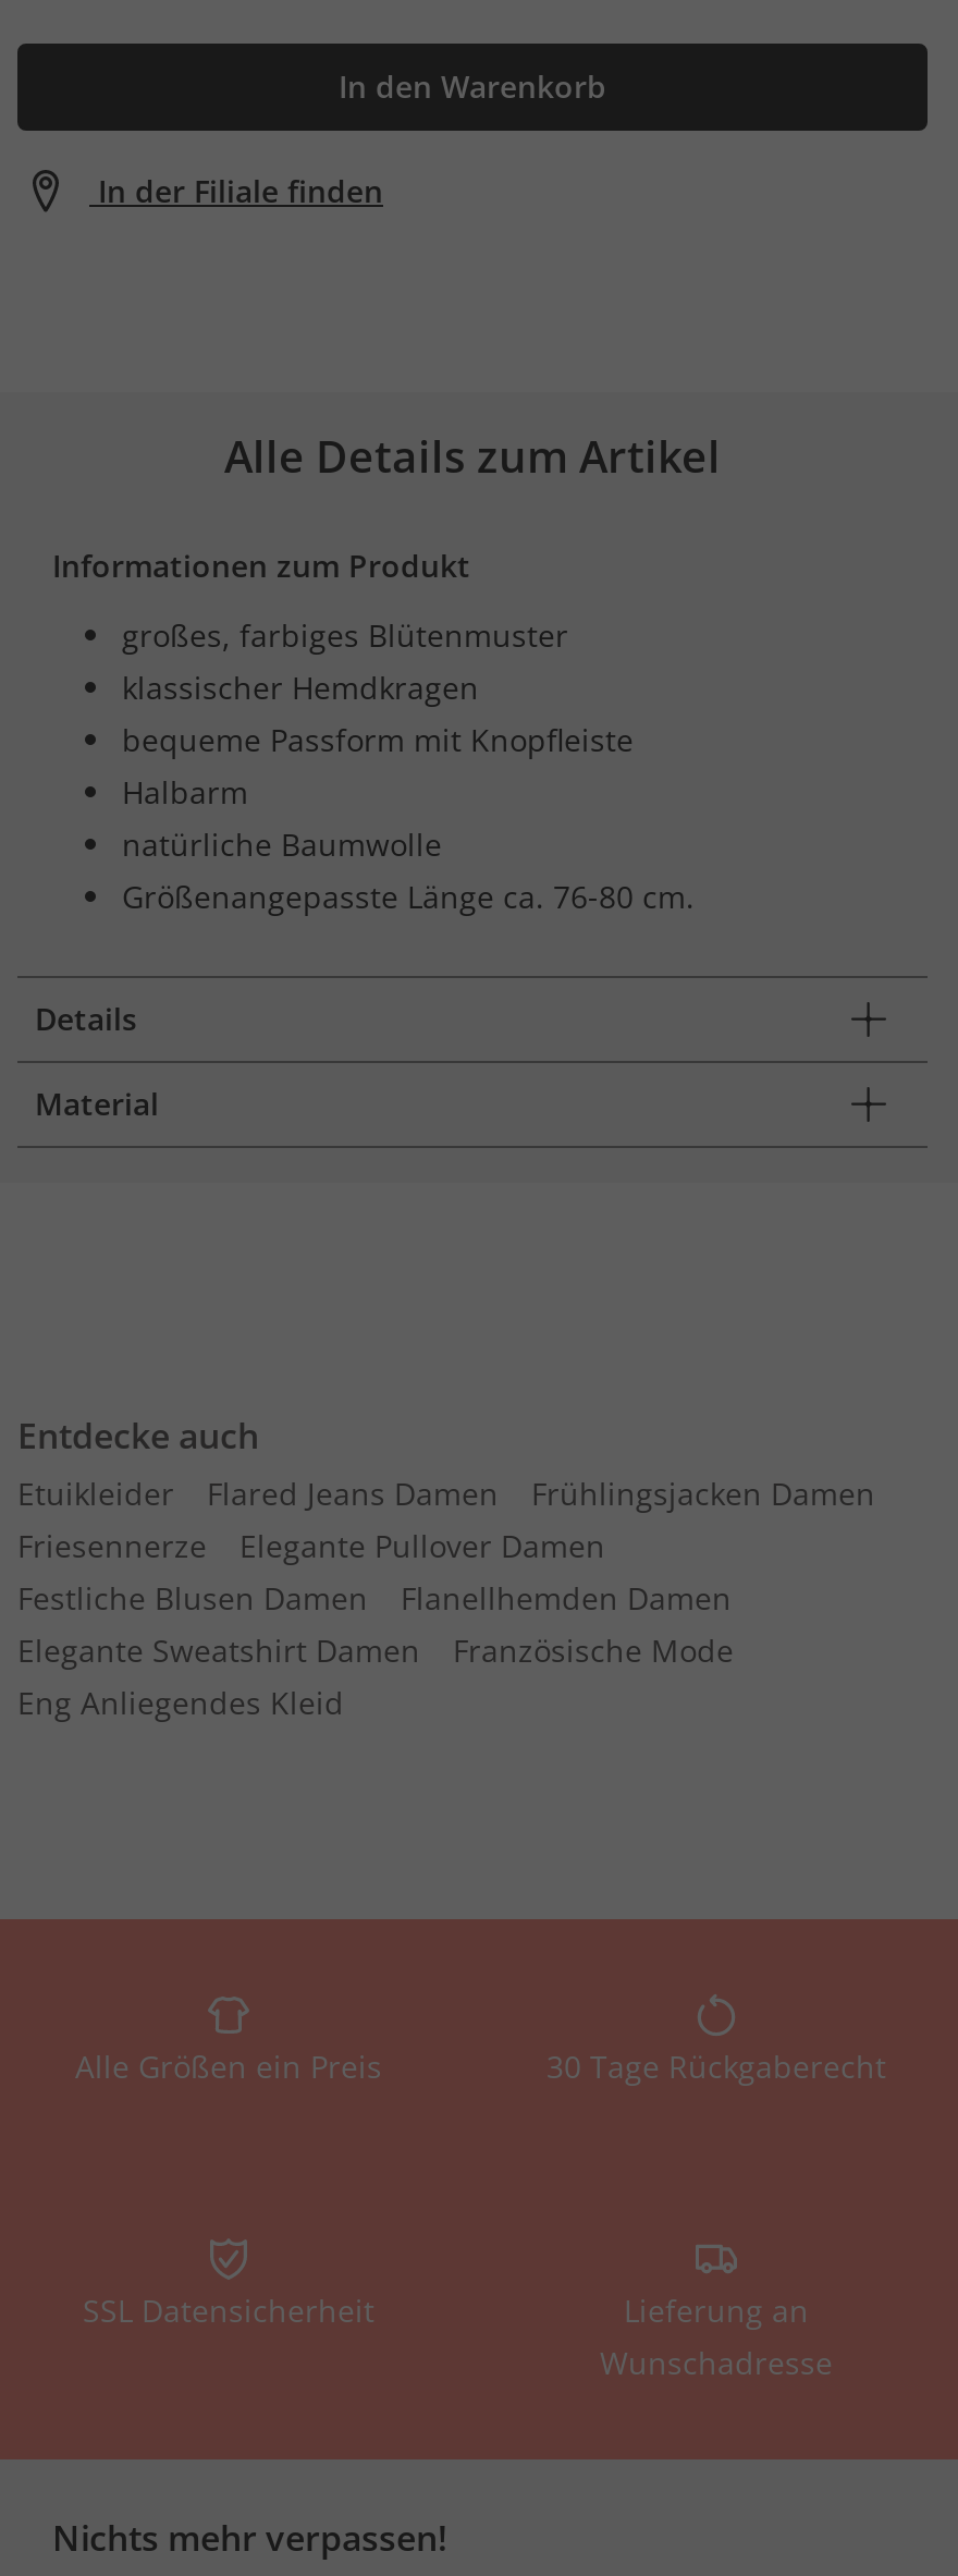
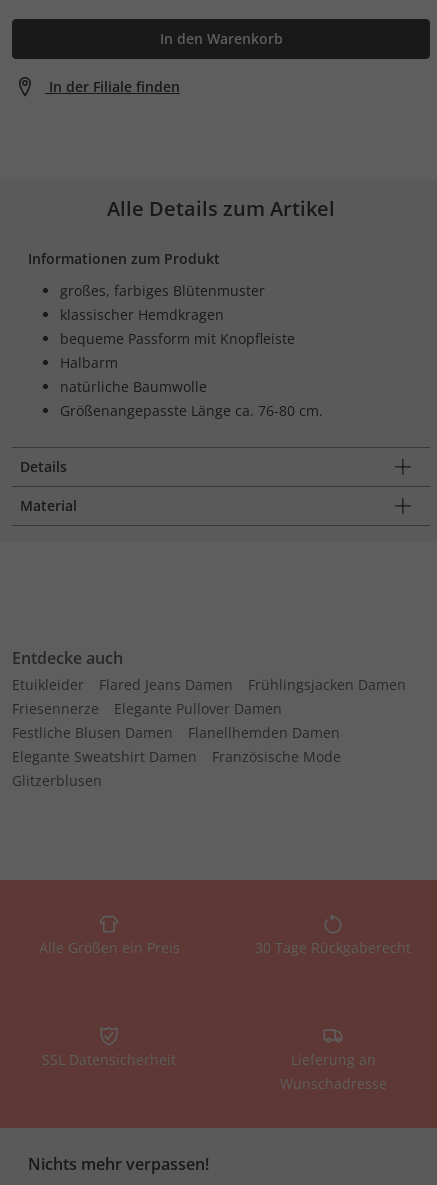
[17,1682,344,1723] Eng Anliegendes Kleid -> [12,771,102,790] Glitzerblusen

